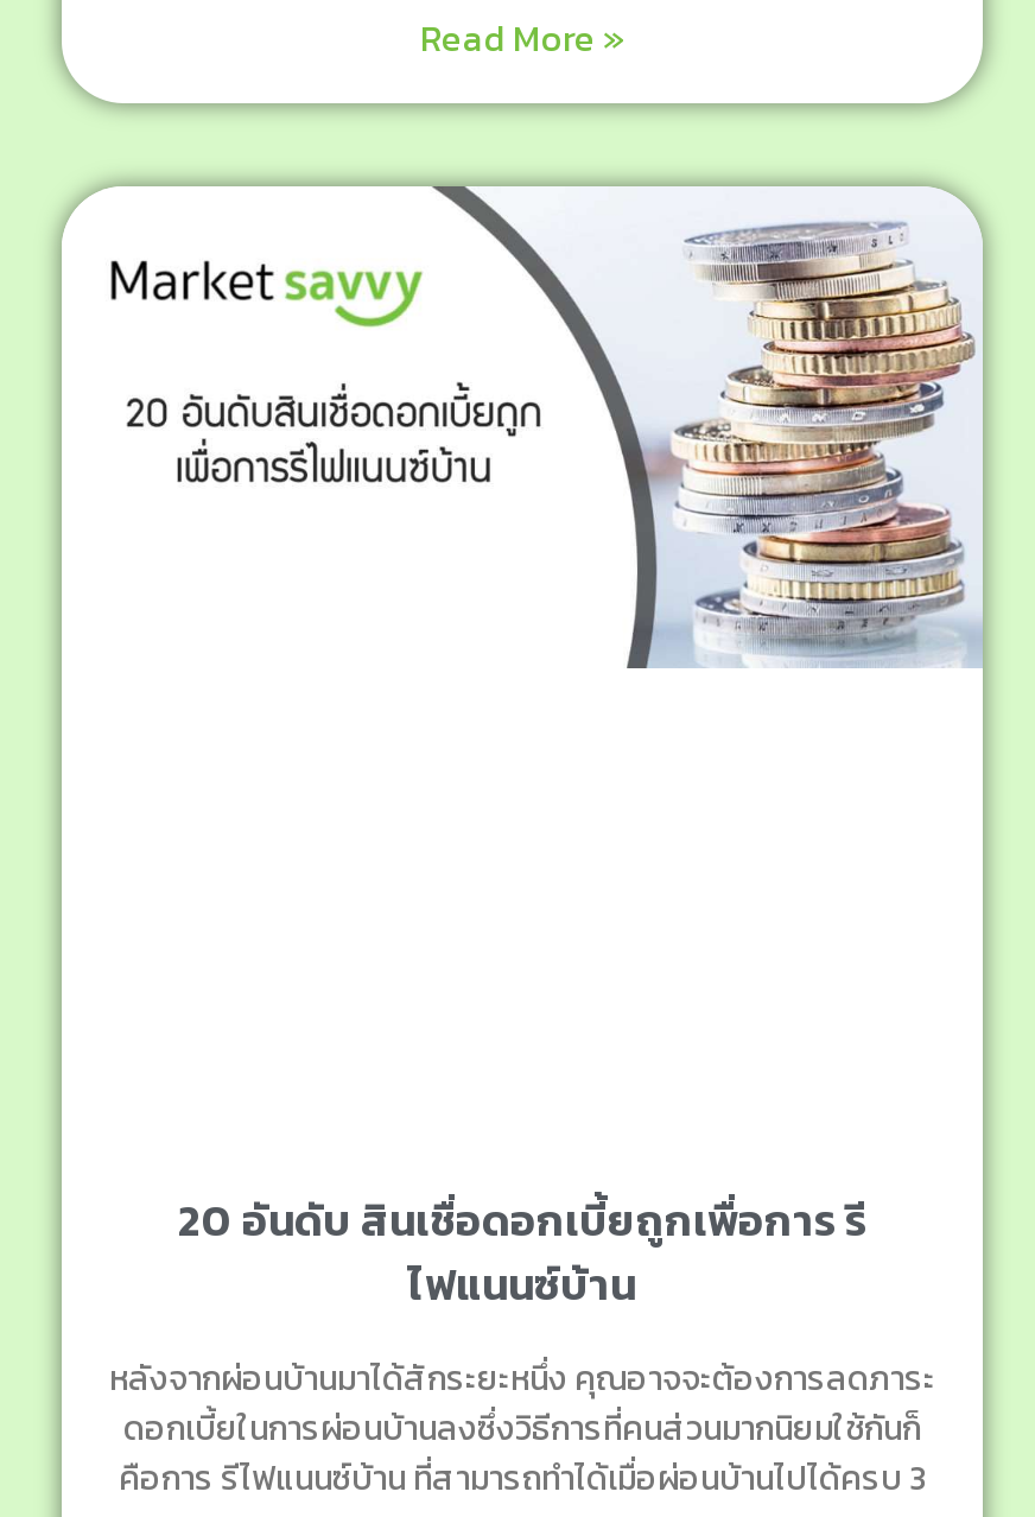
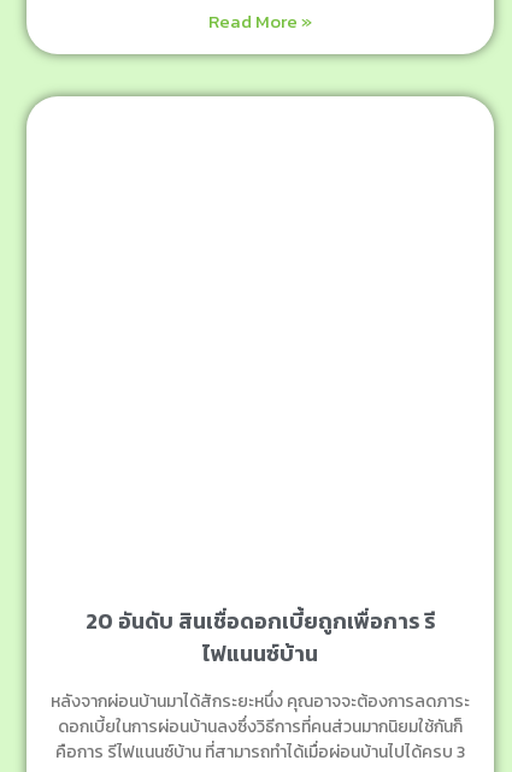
[107,184,983,671] [image] -> none

